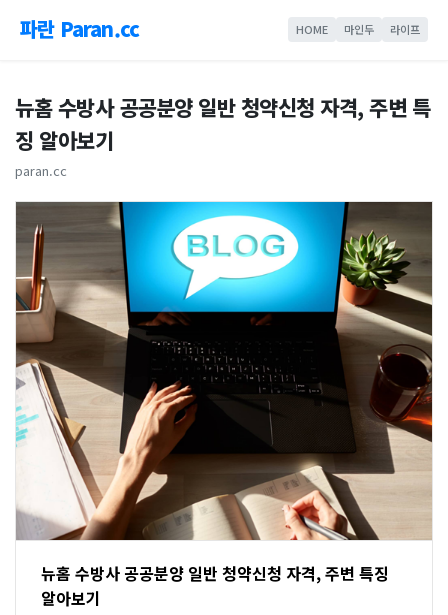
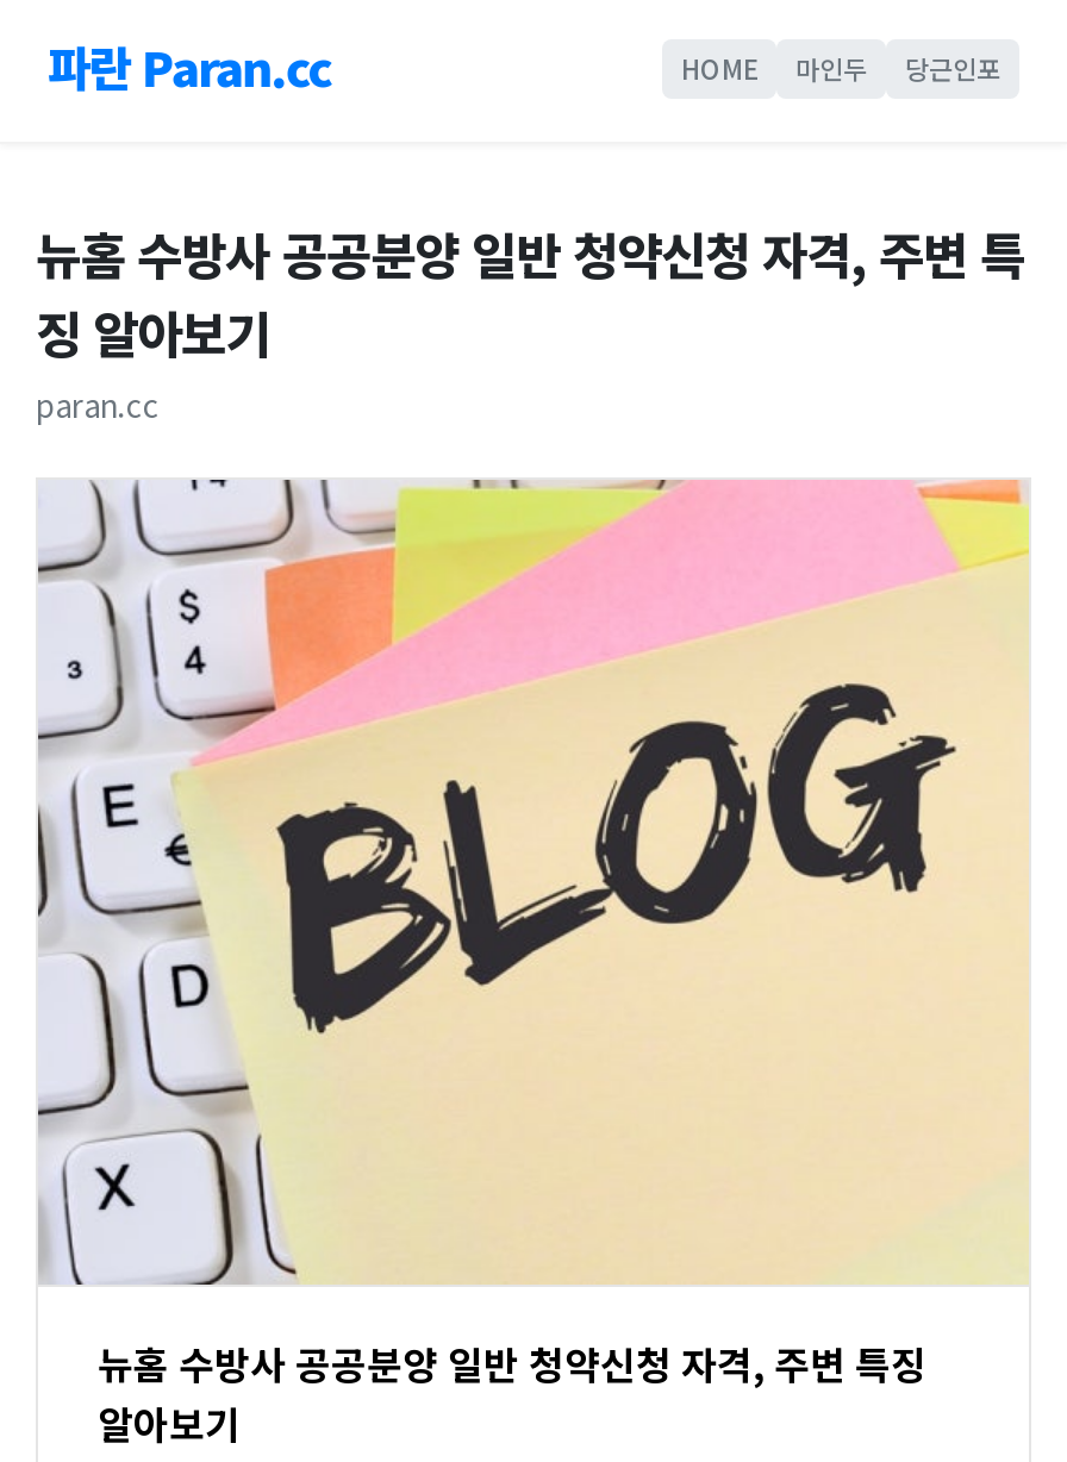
[390,20,420,36] 라이프 -> [905,48,1000,86] 당근인포
[15,201,433,541] [image] -> [36,477,1031,1285] [image]

